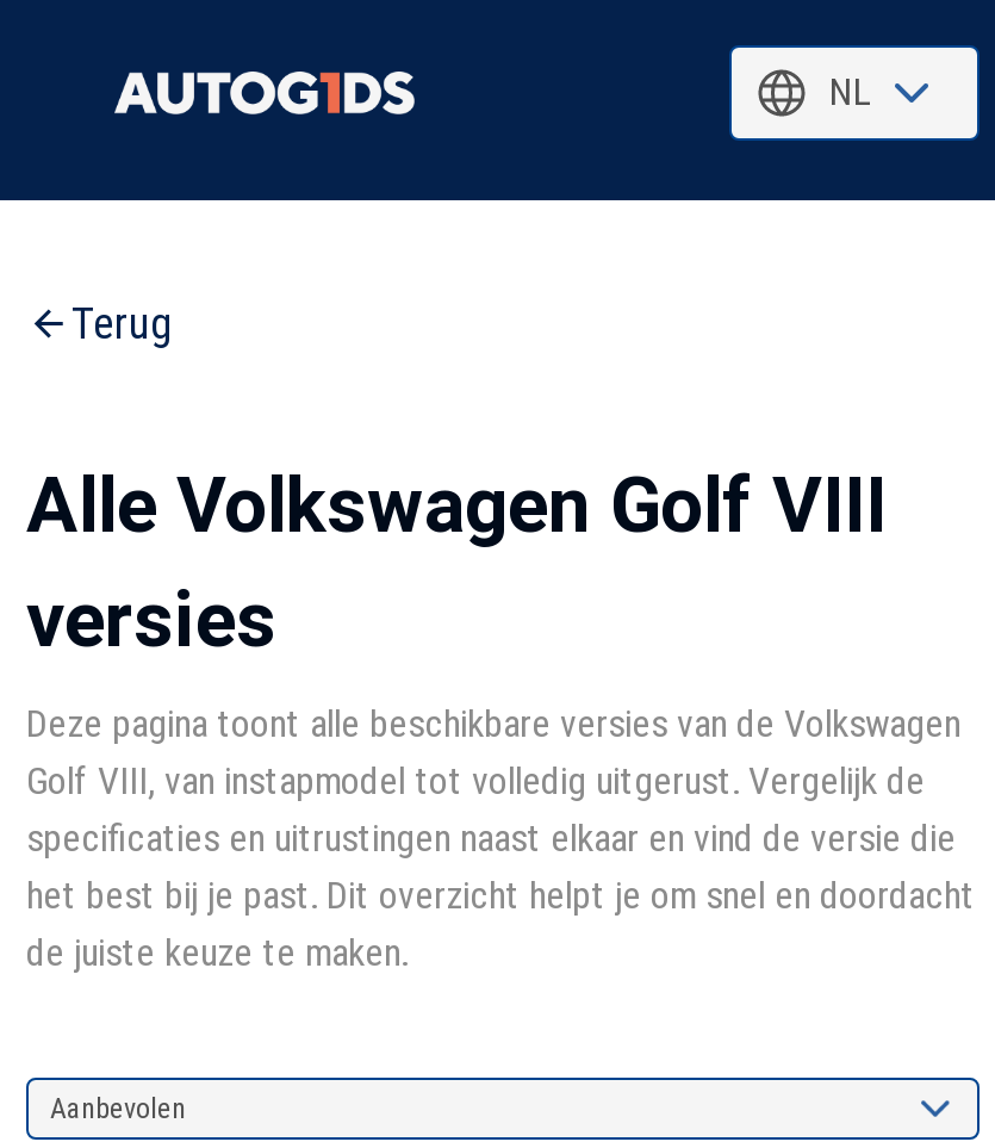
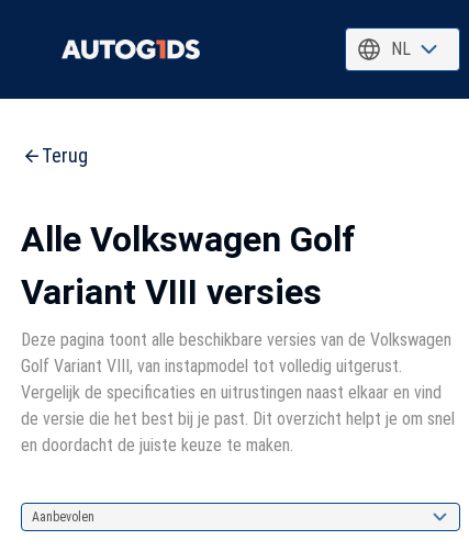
[26,460,887,665] Alle Volkswagen Golf VIII | versies -> [21,218,356,313] Alle Volkswagen Golf | Variant VIII versies
[26,758,975,975] Golf VIII, van instapmodel tot volledig uitgerust. Vergelijk de | specificaties en uitrustingen naast elkaar en vind de versie die | het best bij je past. Dit overzicht helpt je om snel en doordacht | de juiste keuze te maken. -> [21,356,455,455] Golf Variant VIII, van instapmodel tot volledig uitgerust. | Vergelijk de specificaties en uitrustingen naast elkaar en vind | de versie die het best bij je past. Dit overzicht helpt je om snel | en doordacht de juiste keuze te maken.

